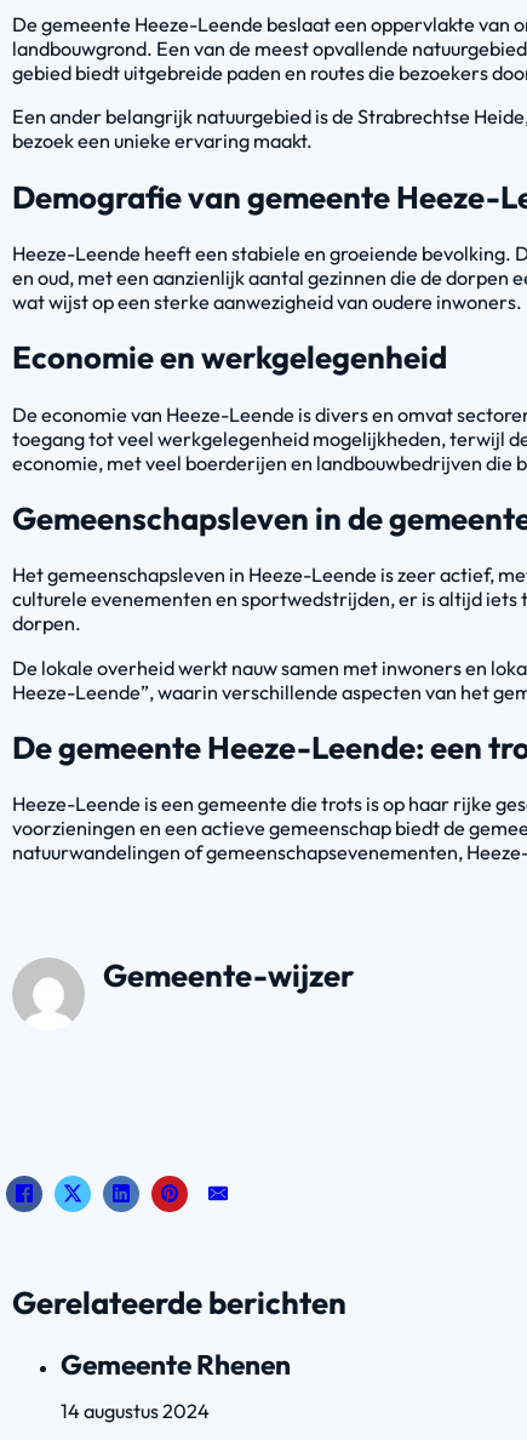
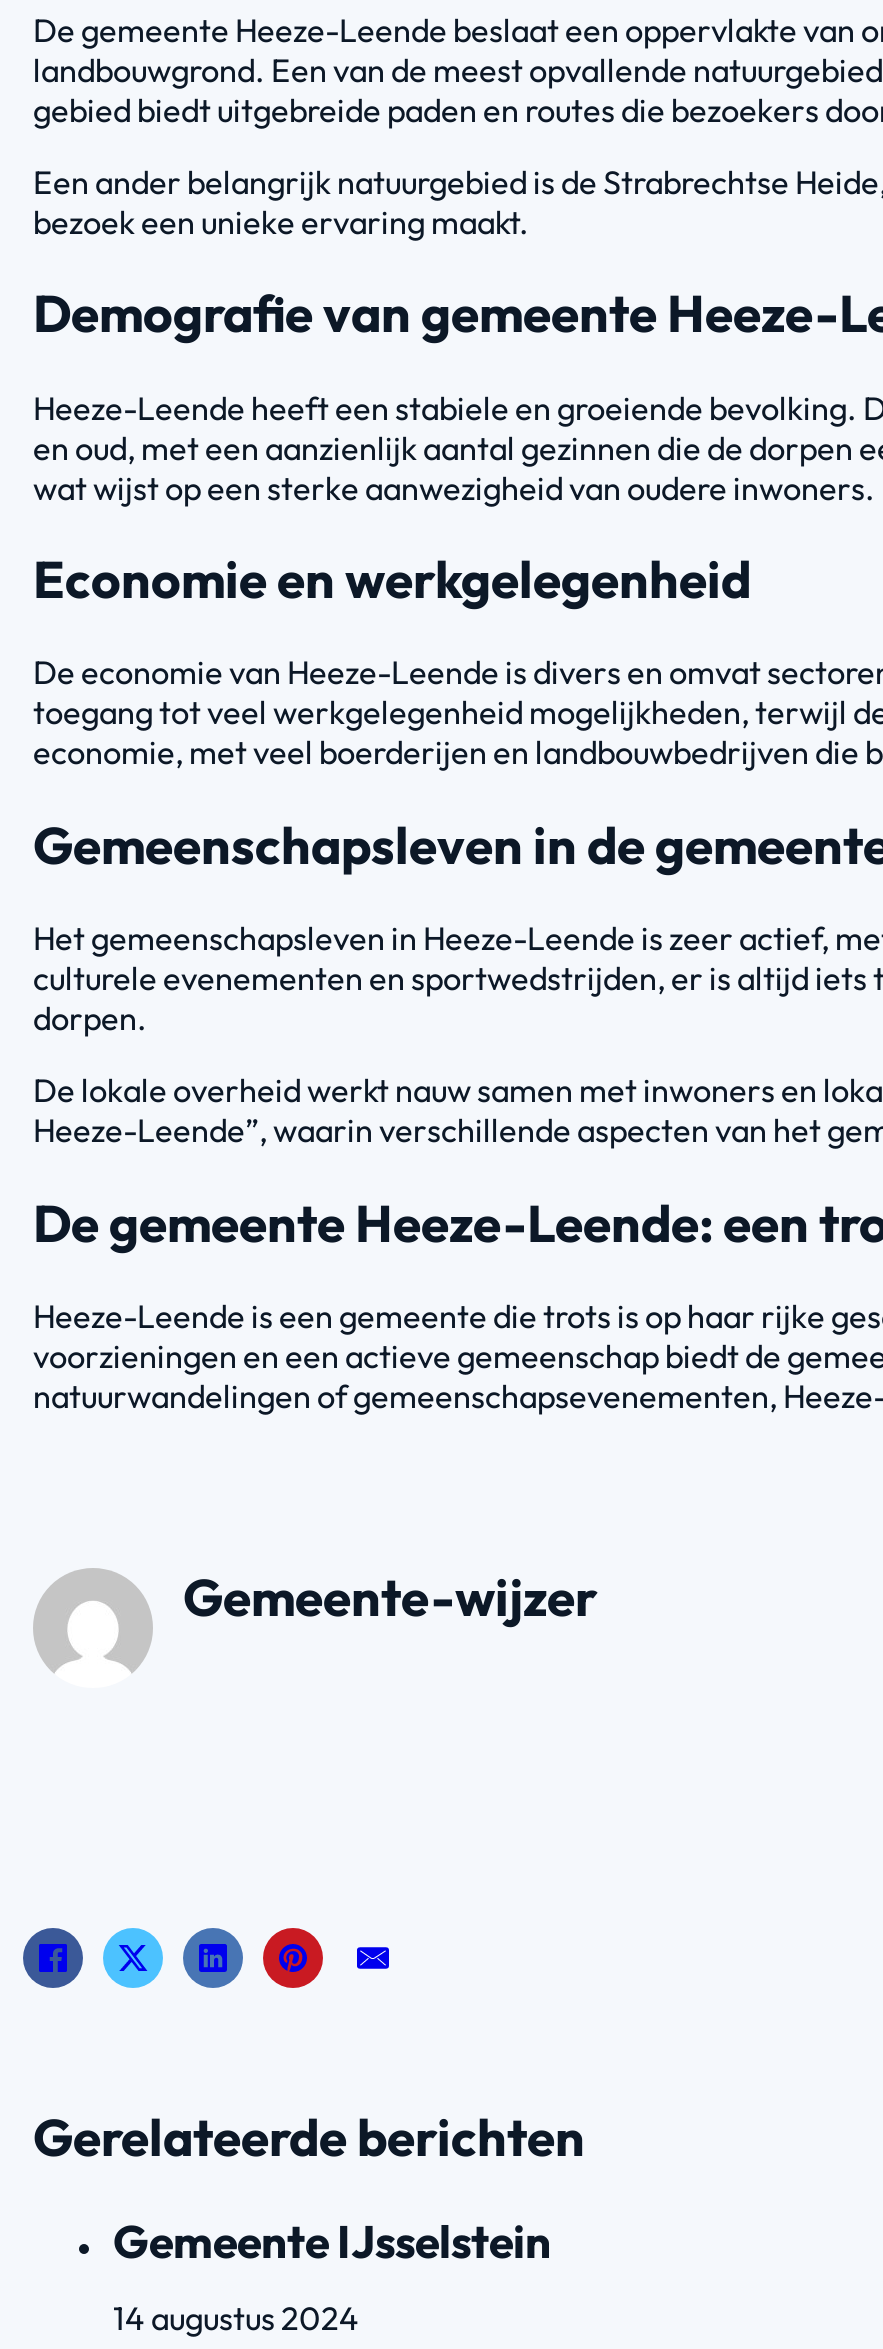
[61,1347,291,1382] Gemeente Rhenen -> [113,2212,551,2270] Gemeente IJsselstein

